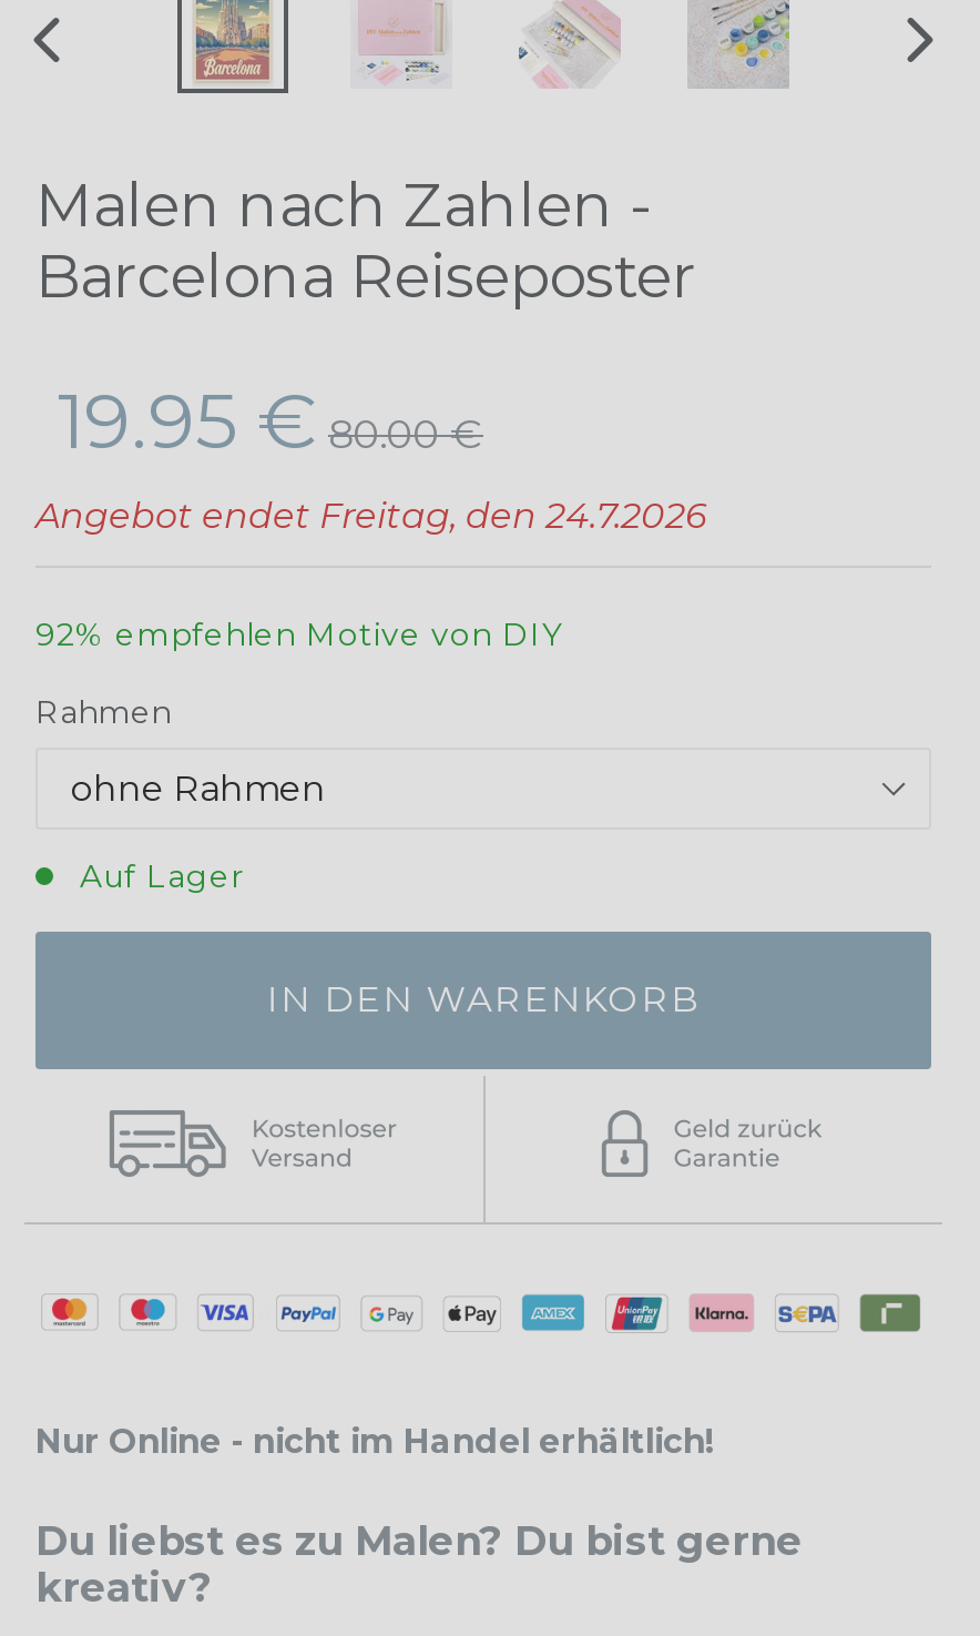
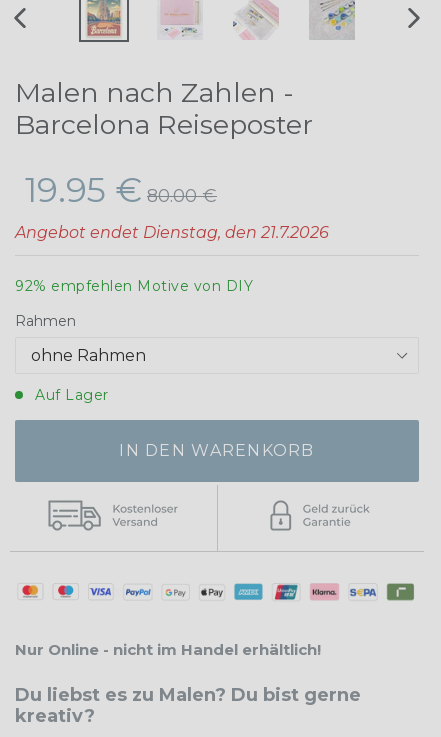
[35,495,707,537] Angebot endet Freitag, den 24.7.2026 -> [15,223,329,242] Angebot endet Dienstag, den 21.7.2026

